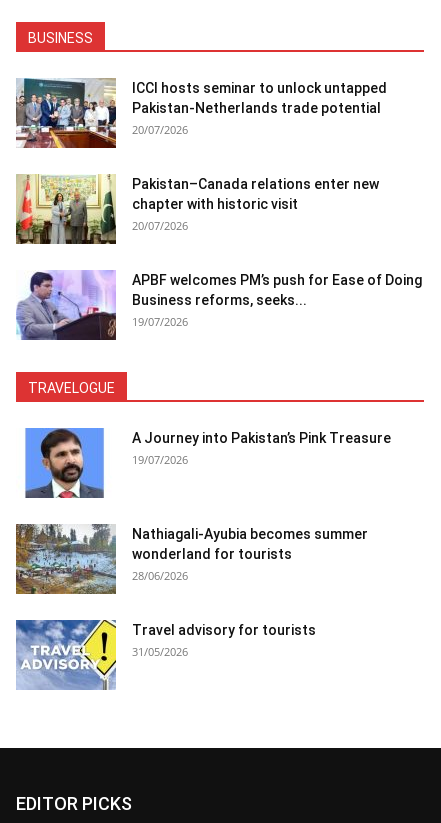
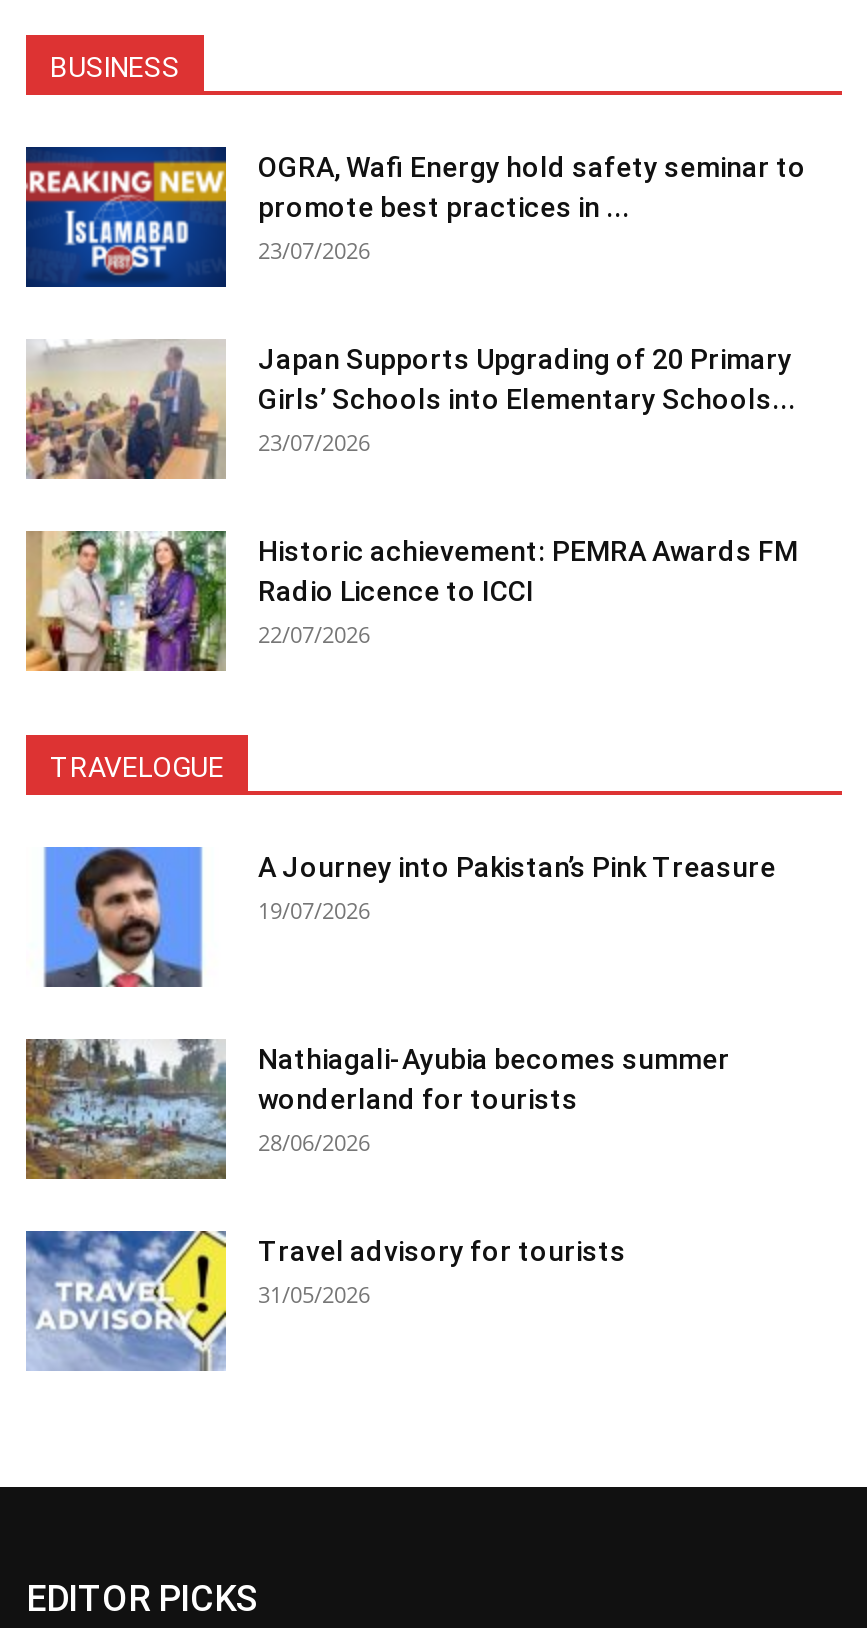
[15,77,387,149] [image] | ICCI hosts seminar to unlock untapped | Pakistan-Netherlands trade potential | 20/07/2026 -> [24,145,806,289] [image] | OGRA, Wafi Energy hold safety seminar to | promote best practices in ... | 23/07/2026
[15,174,379,245] [image] | Pakistan–Canada relations enter new | chapter with historic visit | 20/07/2026 -> [26,341,796,479] [image] | Japan Supports Upgrading of 20 Primary | Girls’ Schools into Elementary Schools... | 23/07/2026
[15,270,422,341] [image] | APBF welcomes PM’s push for Ease of Doing | Business reforms, seeks... | 19/07/2026 -> [24,529,798,673] [image] | Historic achievement: PEMRA Awards FM | Radio Licence to ICCI | 22/07/2026

